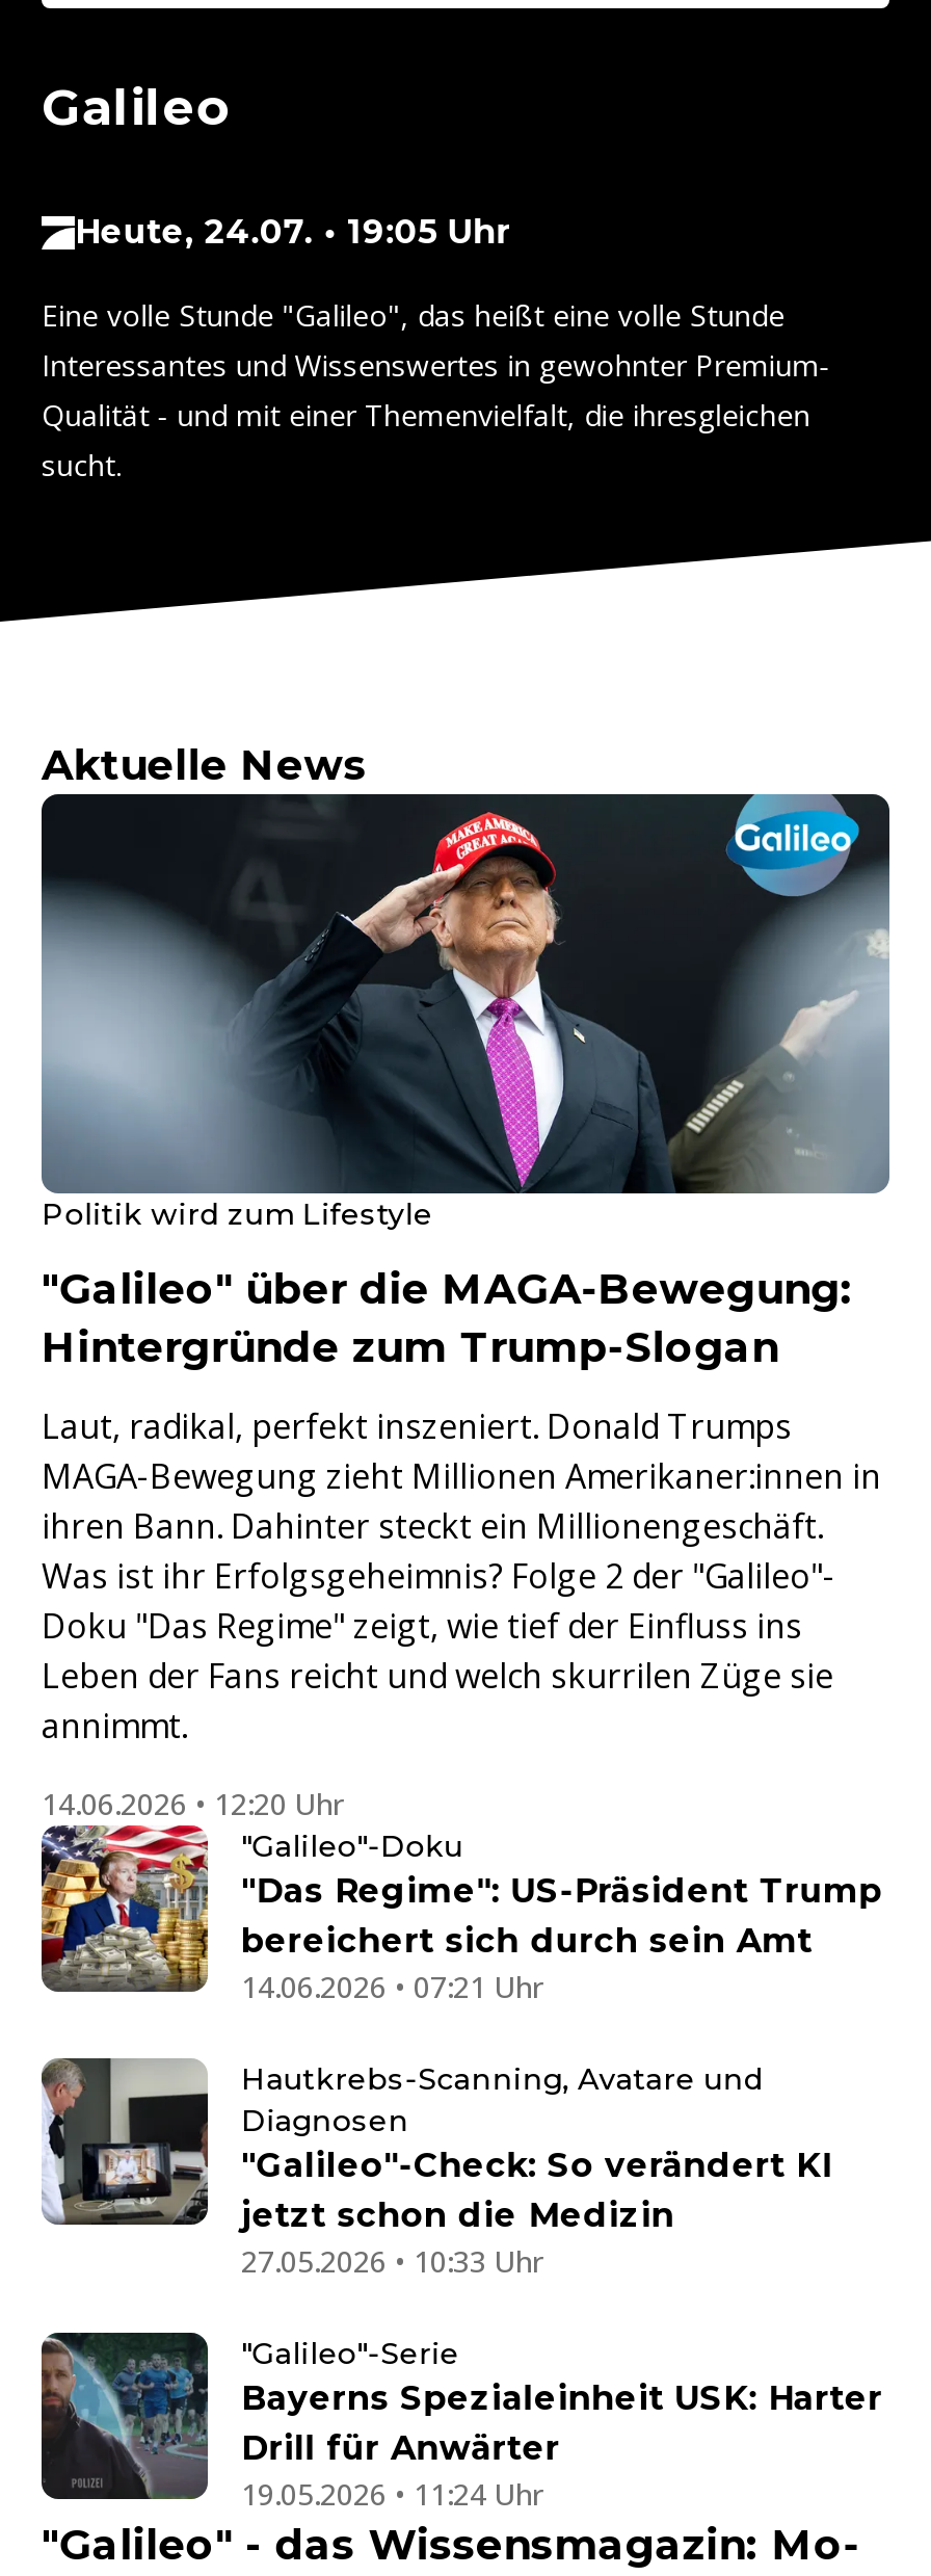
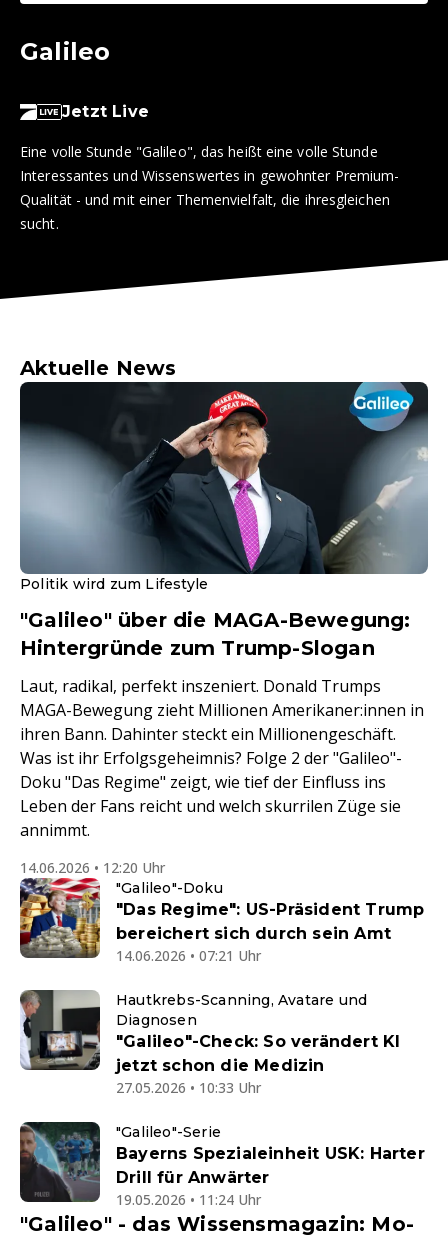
[75,212,511,252] Heute, 24.07. • 19:05 Uhr -> [62,102,149,121] Jetzt Live

